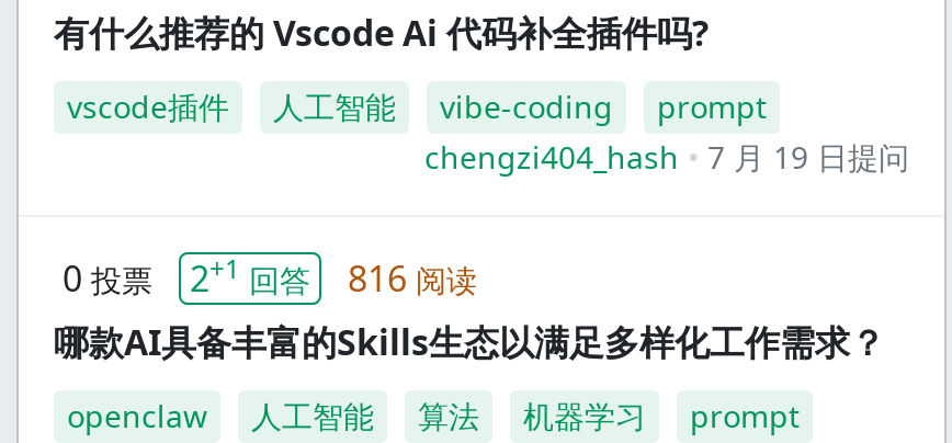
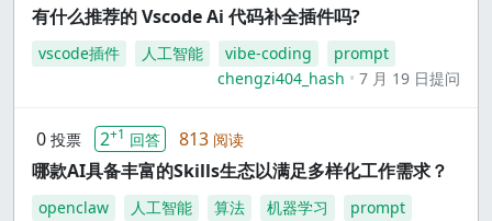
[63,250,477,303] 0 投票 2+1 回答 816 阅读 -> [36,125,244,151] 0 投票 2+1 回答 813 阅读

